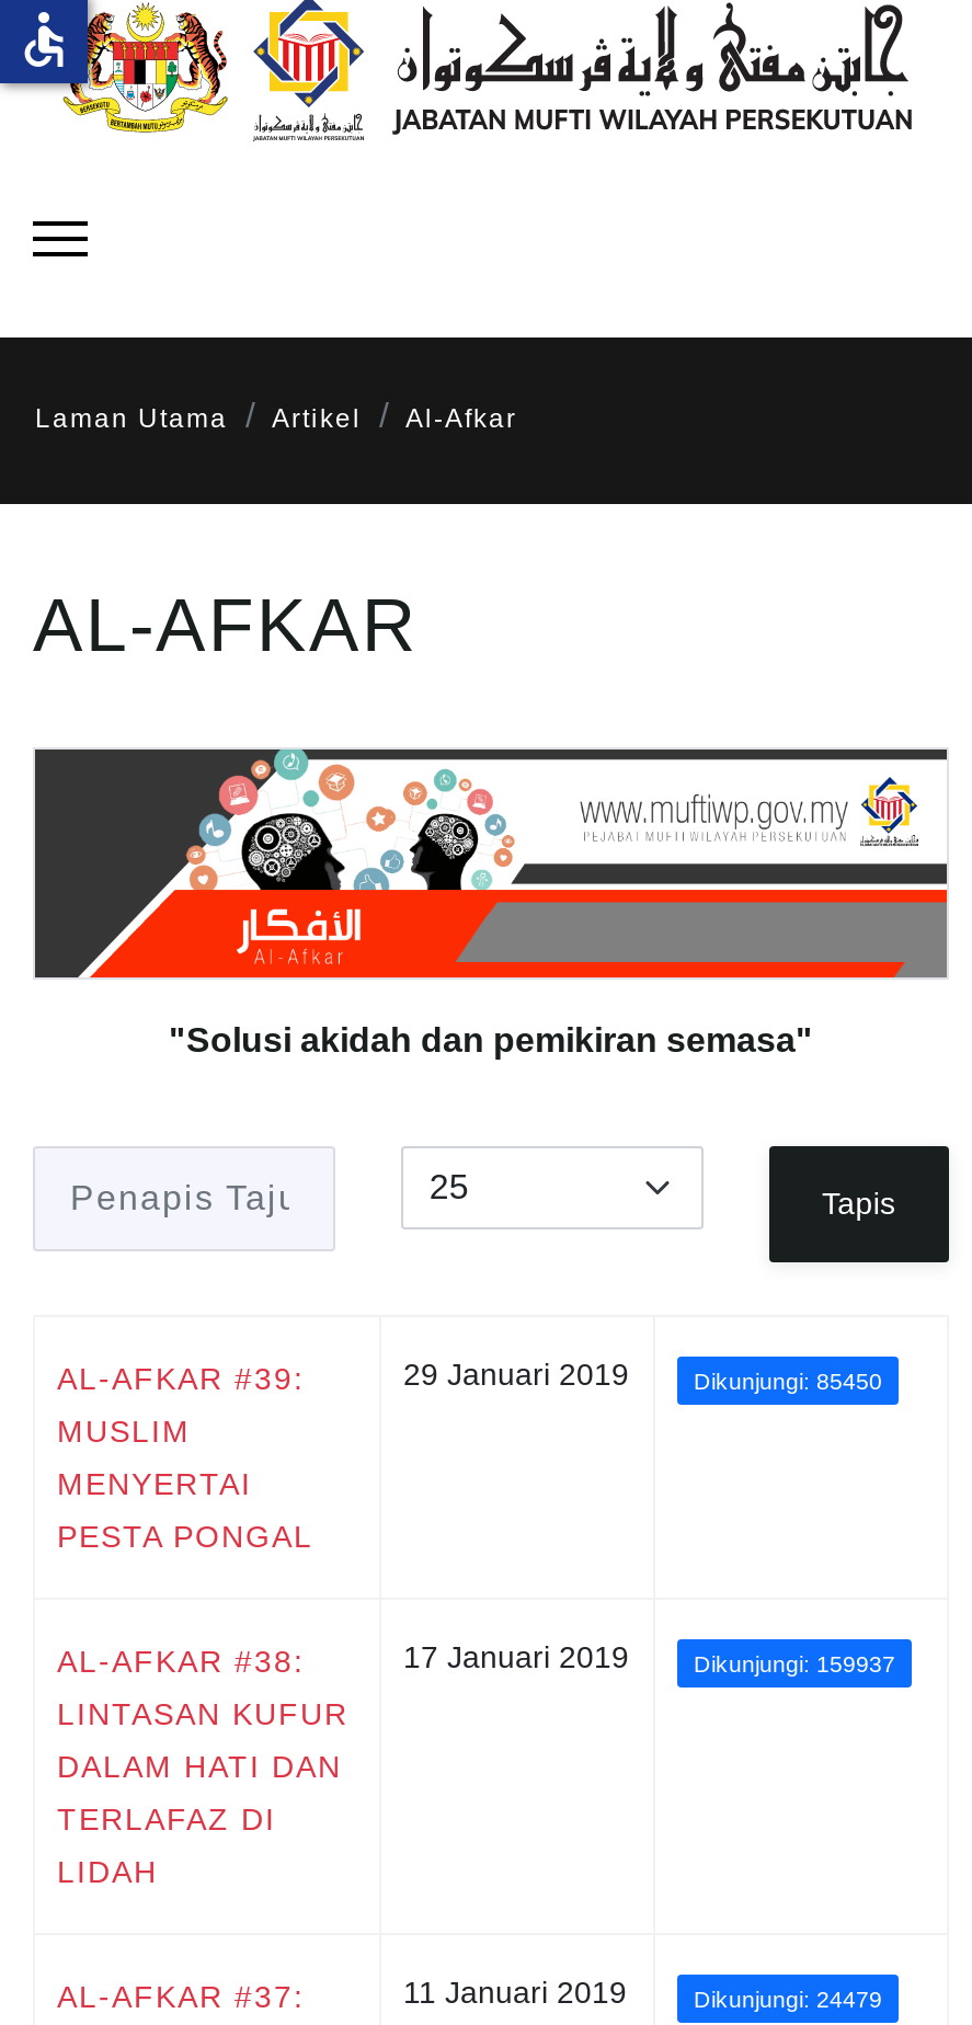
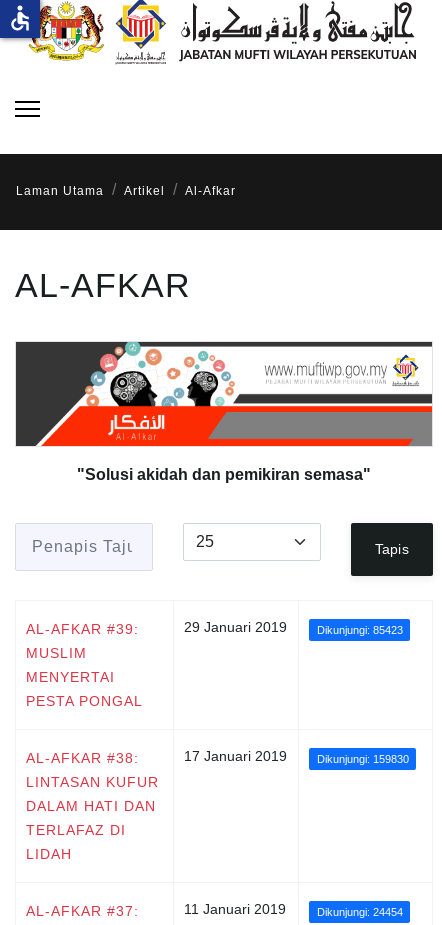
[694,1367,882,1394] Dikunjungi: 85450 -> [316,624,402,636] Dikunjungi: 85423
[694,1650,895,1676] Dikunjungi: 159937 -> [316,753,408,765] Dikunjungi: 159830
[694,1985,882,2012] Dikunjungi: 24479 -> [316,906,402,918] Dikunjungi: 24454

